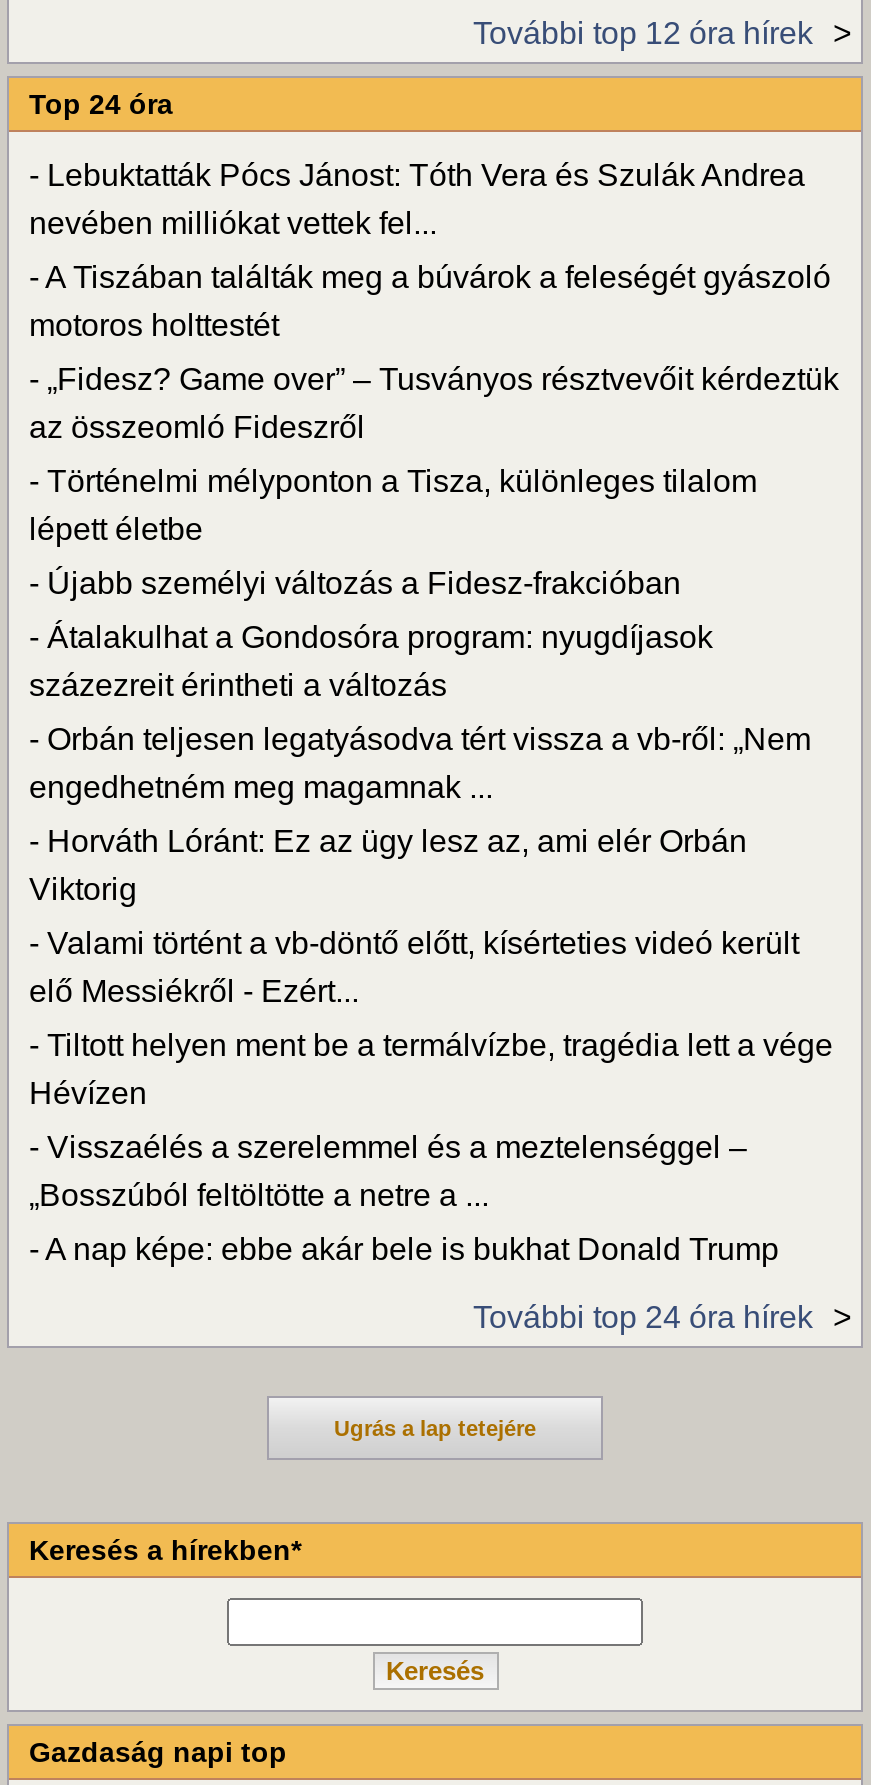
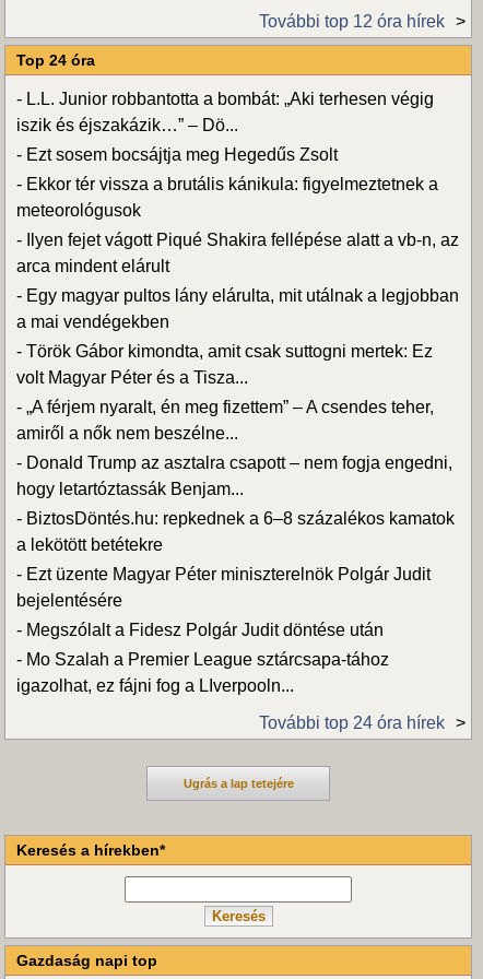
[29,158,805,240] - Lebuktatták Pócs Jánost: Tóth Vera és Szulák Andrea | nevében milliókat vettek fel... -> [16,90,434,134] - L.L. Junior robbantotta a bombát: „Aki terhesen végig | iszik és éjszakázik…” – Dö...
[29,260,831,342] - A Tiszában találták meg a búvárok a feleségét gyászoló | motoros holttestét -> [16,145,338,164] - Ezt sosem bocsájtja meg Hegedűs Zsolt
[29,362,839,444] - „Fidesz? Game over” – Tusványos résztvevőit kérdeztük | az összeomló Fideszről -> [16,175,438,220] - Ekkor tér vissza a brutális kánikula: figyelmeztetnek a | meteorológusok
[29,464,757,546] - Történelmi mélyponton a Tisza, különleges tilalom | lépett életbe -> [16,231,459,275] - Ilyen fejet vágott Piqué Shakira fellépése alatt a vb-n, az | arca mindent elárult
[29,566,681,600] - Újabb személyi változás a Fidesz-frakcióban -> [16,286,459,331] - Egy magyar pultos lány elárulta, mit utálnak a legjobban | a mai vendégekben
[29,620,713,702] - Átalakulhat a Gondosóra program: nyugdíjasok | százezreit érintheti a változás -> [16,342,433,387] - Török Gábor kimondta, amit csak suttogni mertek: Ez | volt Magyar Péter és a Tisza...
[29,722,811,804] - Orbán teljesen legatyásodva tért vissza a vb-ről: „Nem | engedhetném meg magamnak ... -> [16,398,434,443] - „A férjem nyaralt, én meg fizettem” – A csendes teher, | amiről a nők nem beszélne...
[29,824,747,906] - Horváth Lóránt: Ez az ügy lesz az, ami elér Orbán | Viktorig -> [16,453,452,498] - Donald Trump az asztalra csapott – nem fogja engedni, | hogy letartóztassák Benjam...
[29,926,799,1008] - Valami történt a vb-döntő előtt, kísérteties videó került | elő Messiékről - Ezért... -> [16,509,455,554] - BiztosDöntés.hu: repkednek a 6–8 százalékos kamatok | a lekötött betétekre
[29,1028,833,1110] - Tiltott helyen ment be a termálvízbe, tragédia lett a vége | Hévízen -> [16,565,431,610] - Ezt üzente Magyar Péter miniszterelnök Polgár Judit | bejelentésére
[29,1130,747,1212] - Visszaélés a szerelemmel és a meztelenséggel – | „Bosszúból feltöltötte a netre a ... -> [16,621,384,639] - Megszólalt a Fidesz Polgár Judit döntése után
[29,1232,779,1266] - A nap képe: ebbe akár bele is bukhat Donald Trump -> [16,650,389,695] - Mo Szalah a Premier League sztárcsapa-tához | igazolhat, ez fájni fog a LIverpooln...

